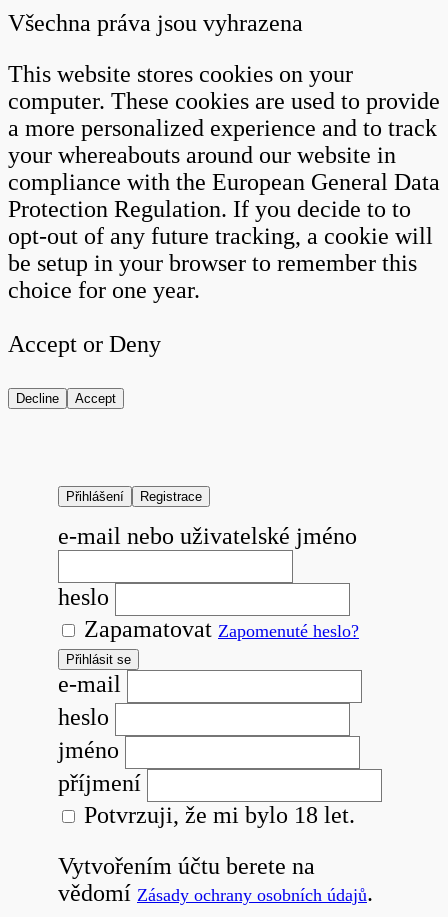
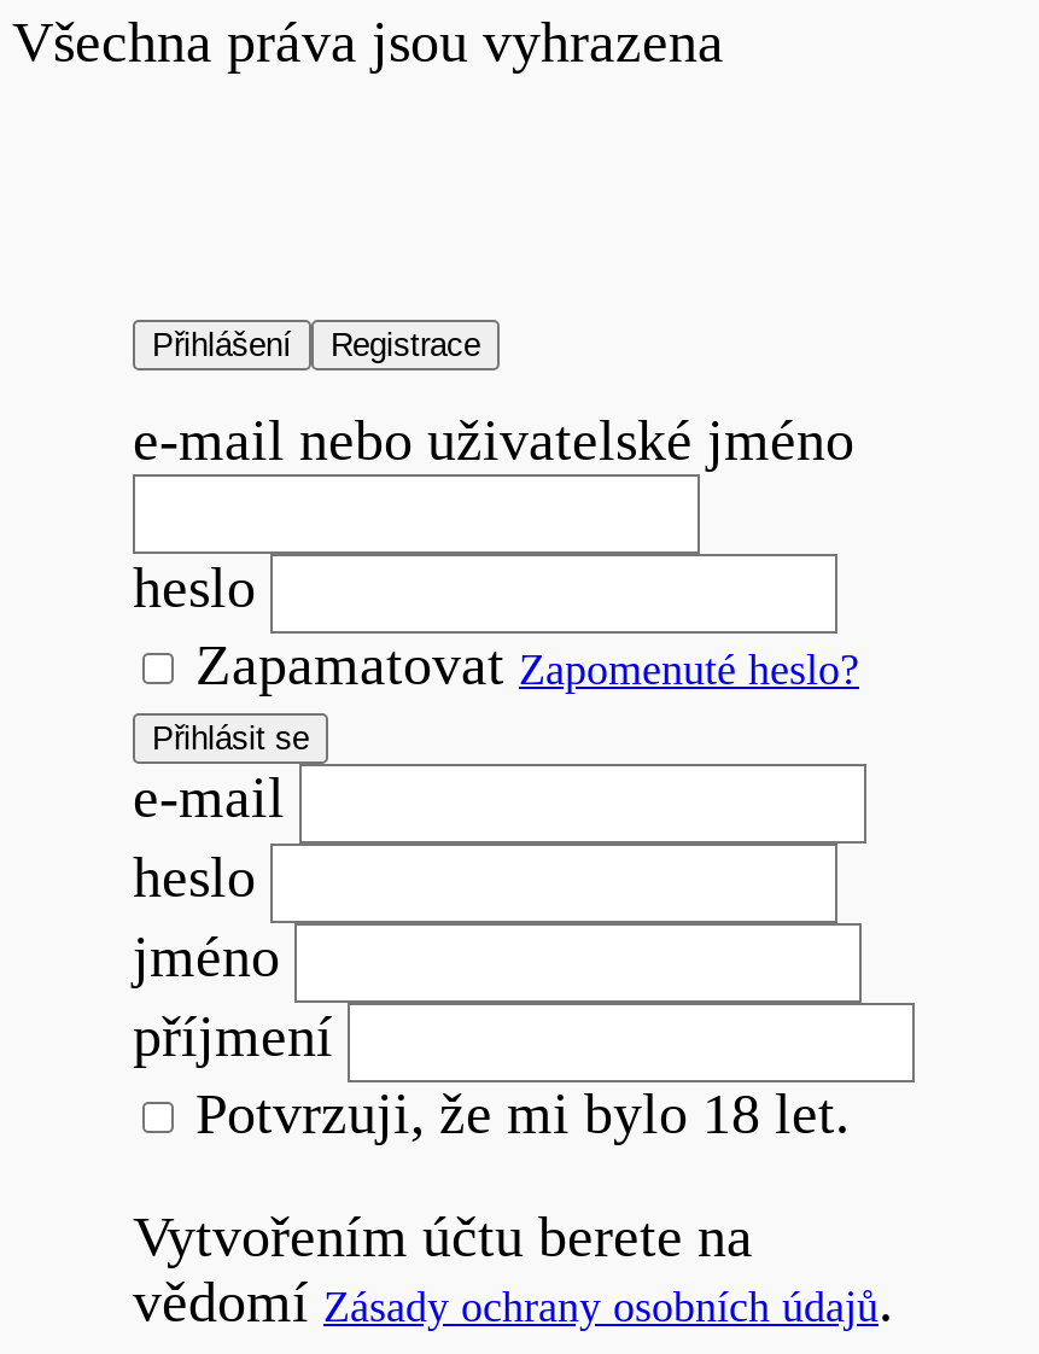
[8,61,440,406] This website stores cookies on your | computer. These cookies are used to provide | a more personalized experience and to track | your whereabouts around our website in | compliance with the European General Data | Protection Regulation. If you decide to to | opt-out of any future tracking, a cookie will | be setup in your browser to remember this | choice for one year. | Accept or Deny | Decline | Accept -> none

